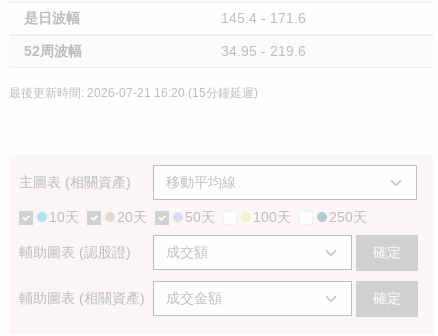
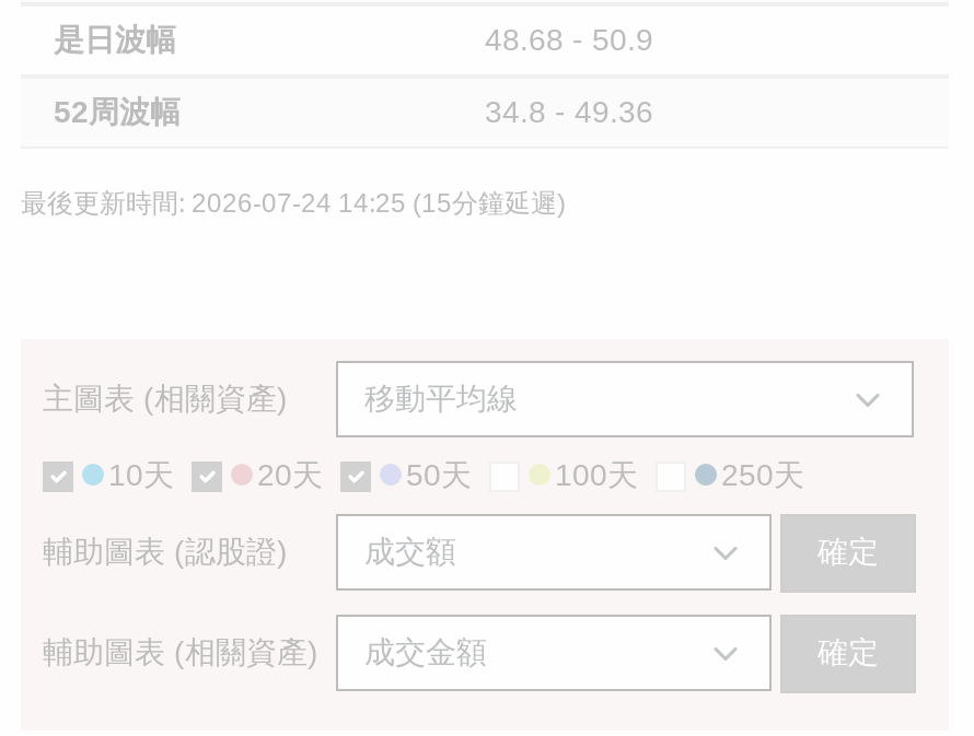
[221,10,306,26] 145.4 - 171.6 -> [485,22,653,57] 48.68 - 50.9
[221,43,306,59] 34.95 - 219.6 -> [485,94,653,129] 34.8 - 49.36
[9,86,258,100] 最後更新時間: 2026-07-21 16:20 (15分鐘延遲) -> [21,188,566,219] 最後更新時間: 2026-07-24 14:25 (15分鐘延遲)

